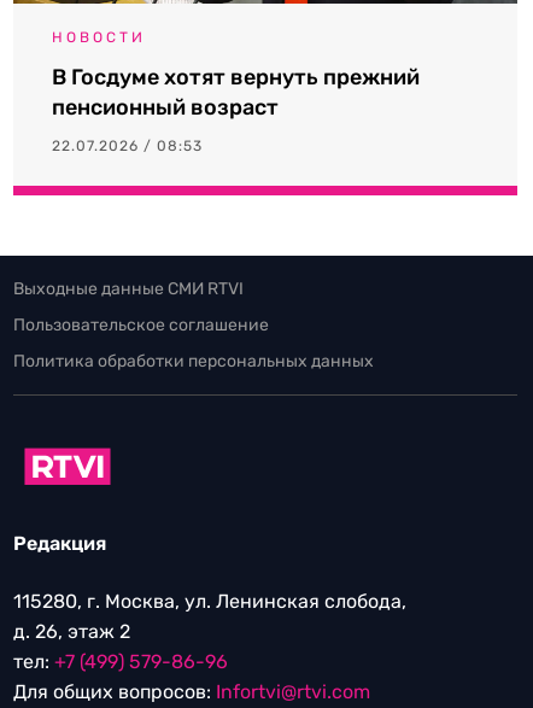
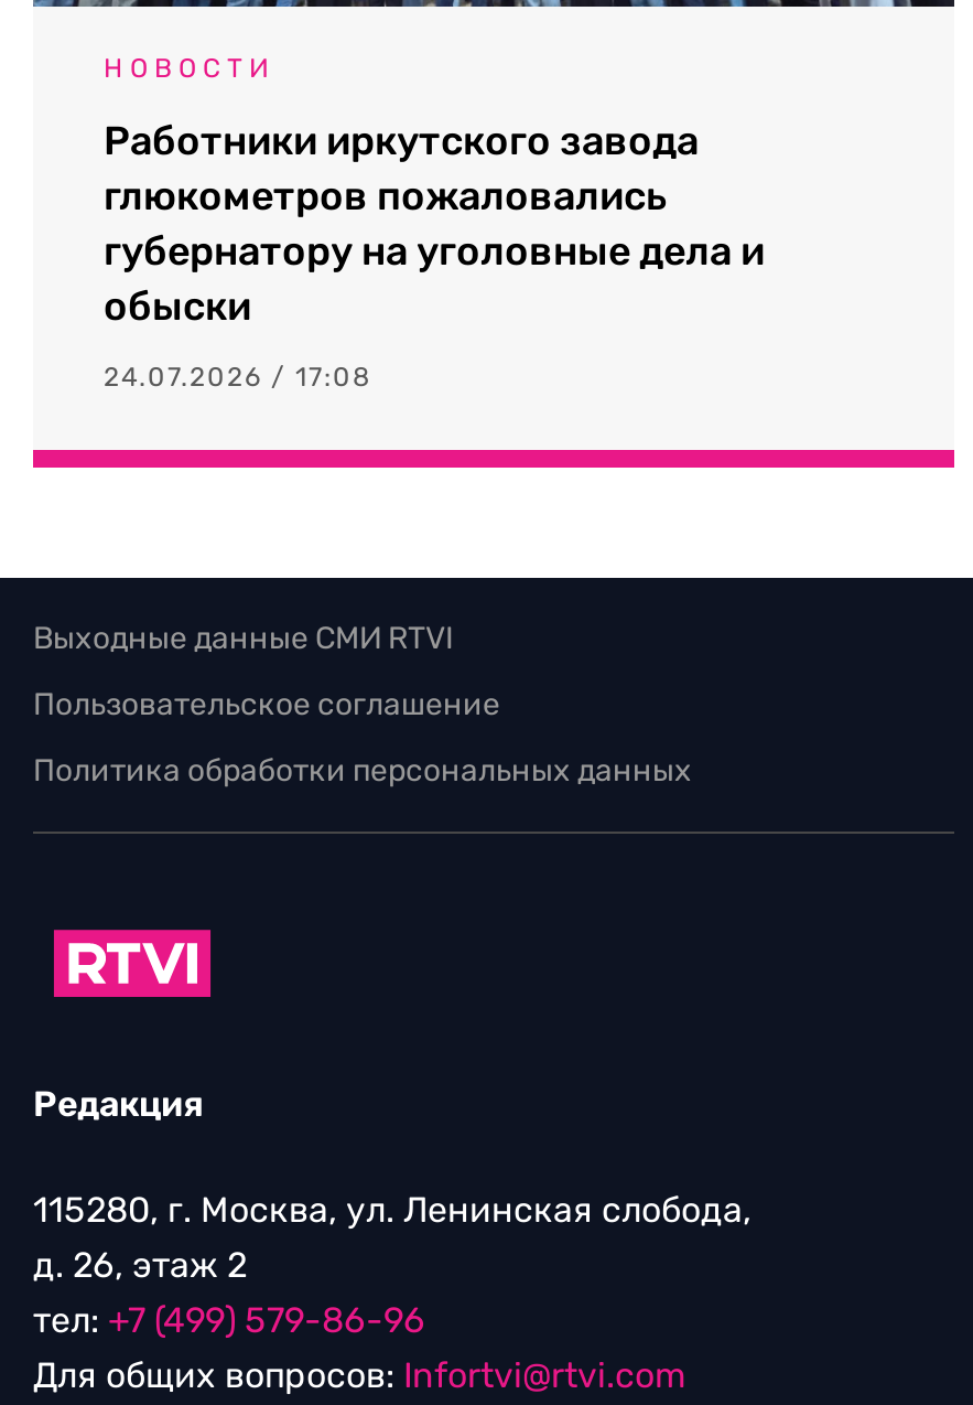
[52,64,420,121] В Госдуме хотят вернуть прежний | пенсионный возраст -> [104,117,765,331] Работники иркутского завода | глюкометров пожаловались | губернатору на уголовные дела и | обыски
[52,138,203,155] 22.07.2026 / 08:53 -> [104,362,372,393] 24.07.2026 / 17:08

